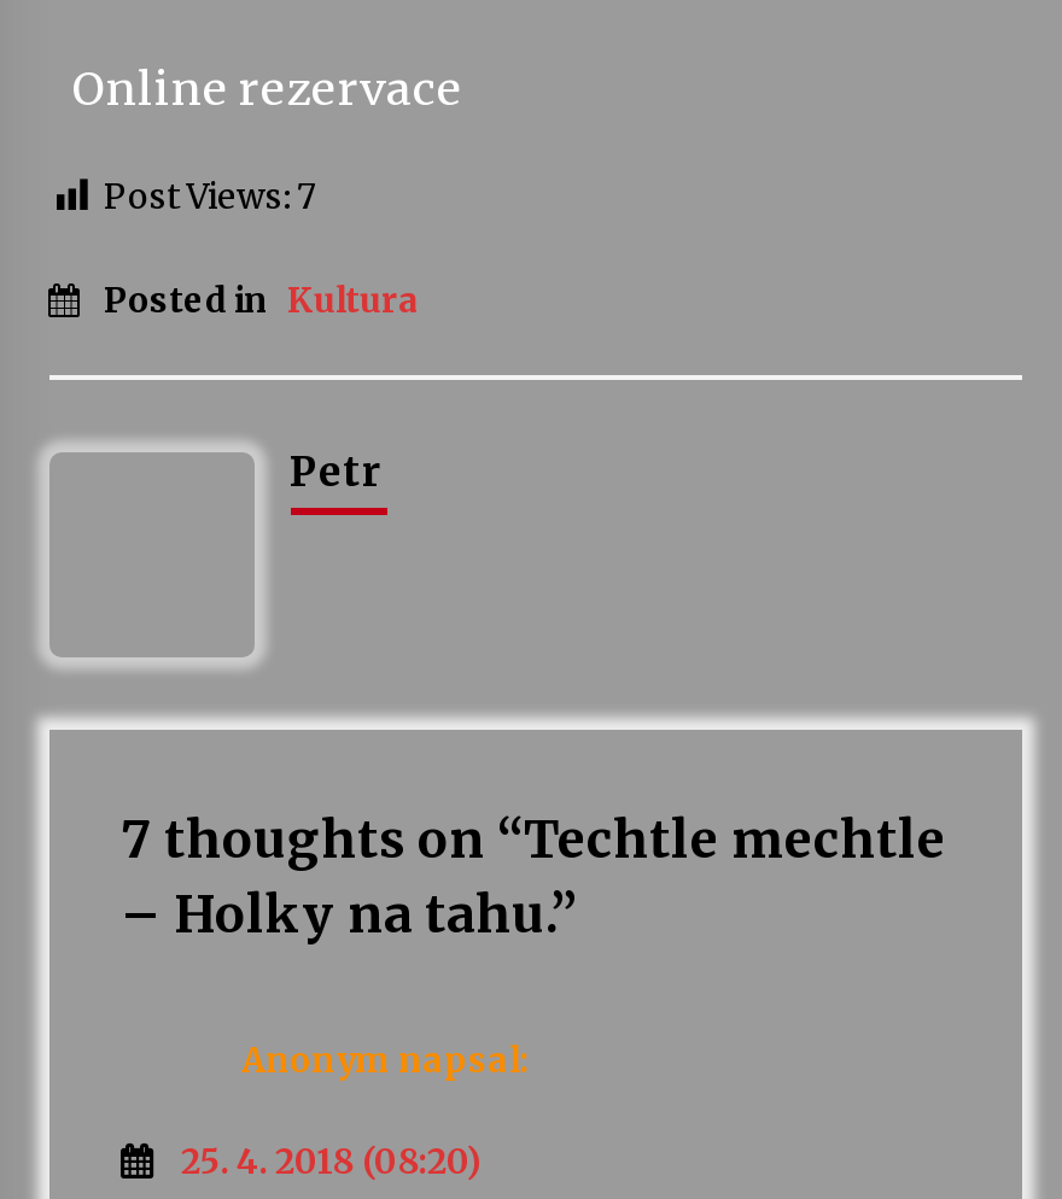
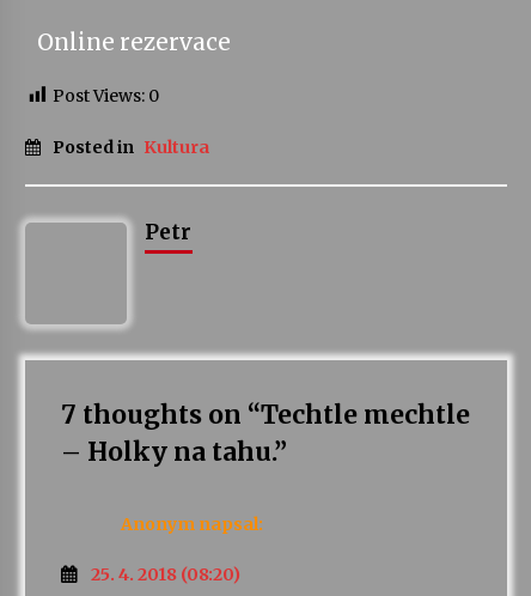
[104,175,316,218] Post Views: 7 -> [52,85,158,107] Post Views: 0

